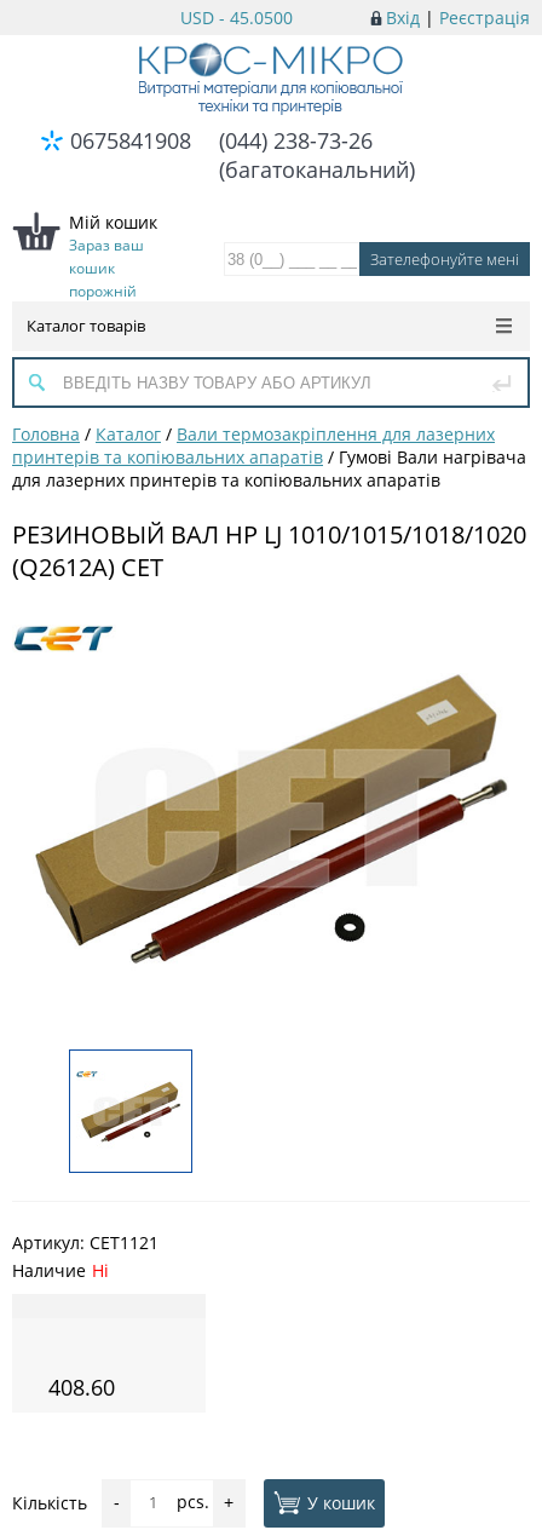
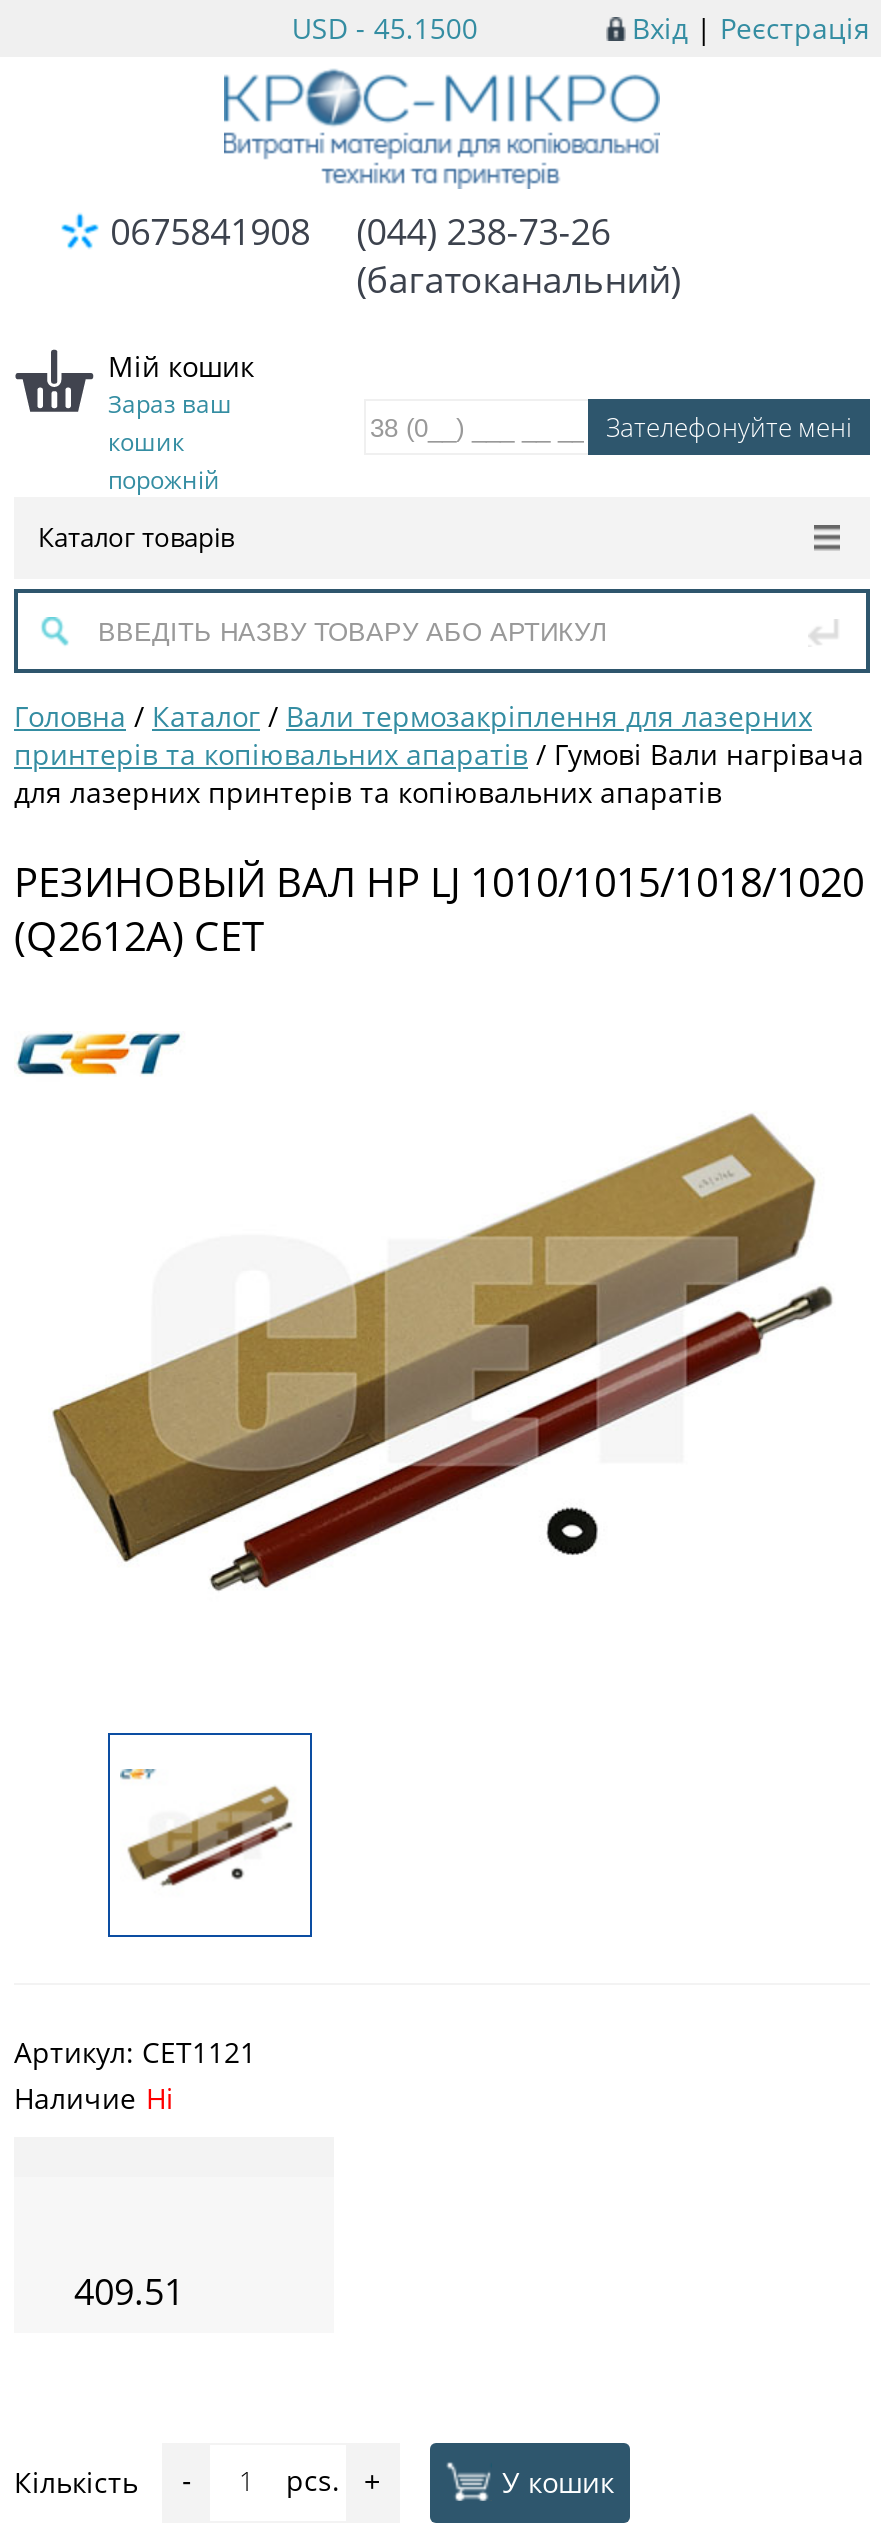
[180,6,293,29] USD - 45.0500 -> [292,9,478,47] USD - 45.1500
[48,1372,115,1401] 408.60 -> [74,2266,184,2314] 409.51

